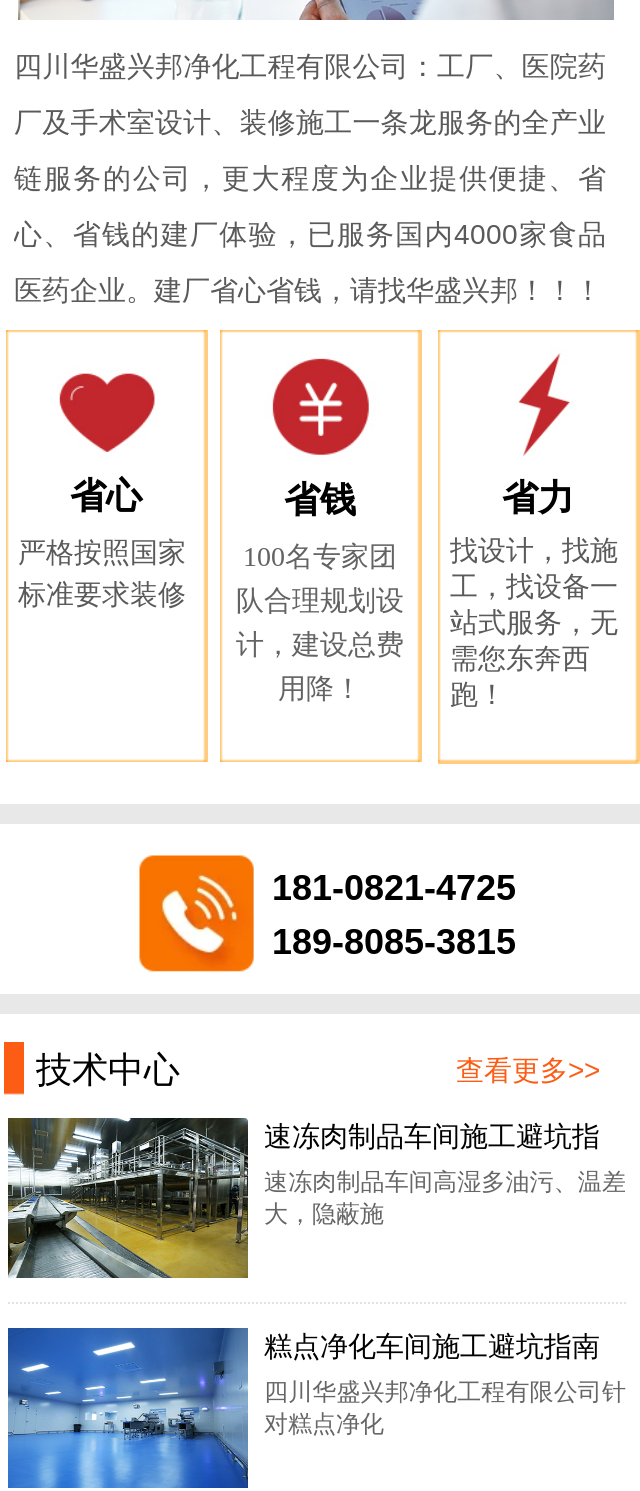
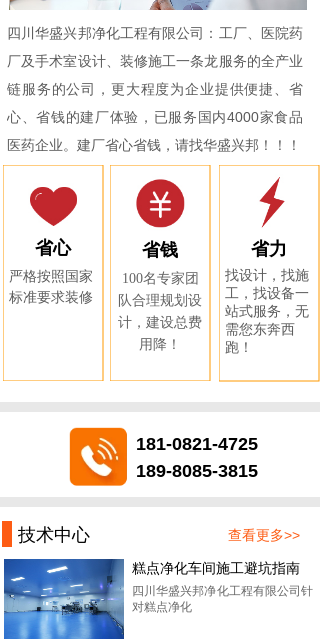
[6,1116,626,1280] [image] | 速冻肉制品车间施工避坑指 | 速冻肉制品车间高湿多油污、温差 | 大，隐蔽施 -> none

